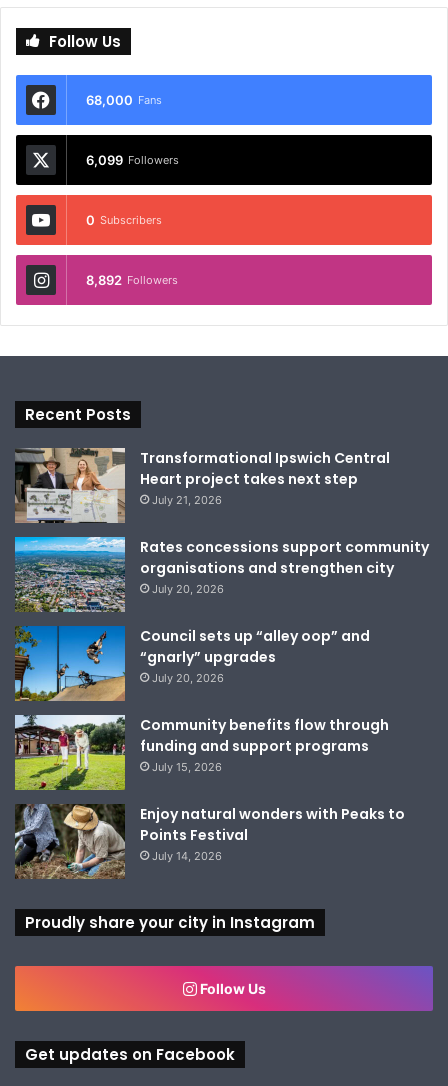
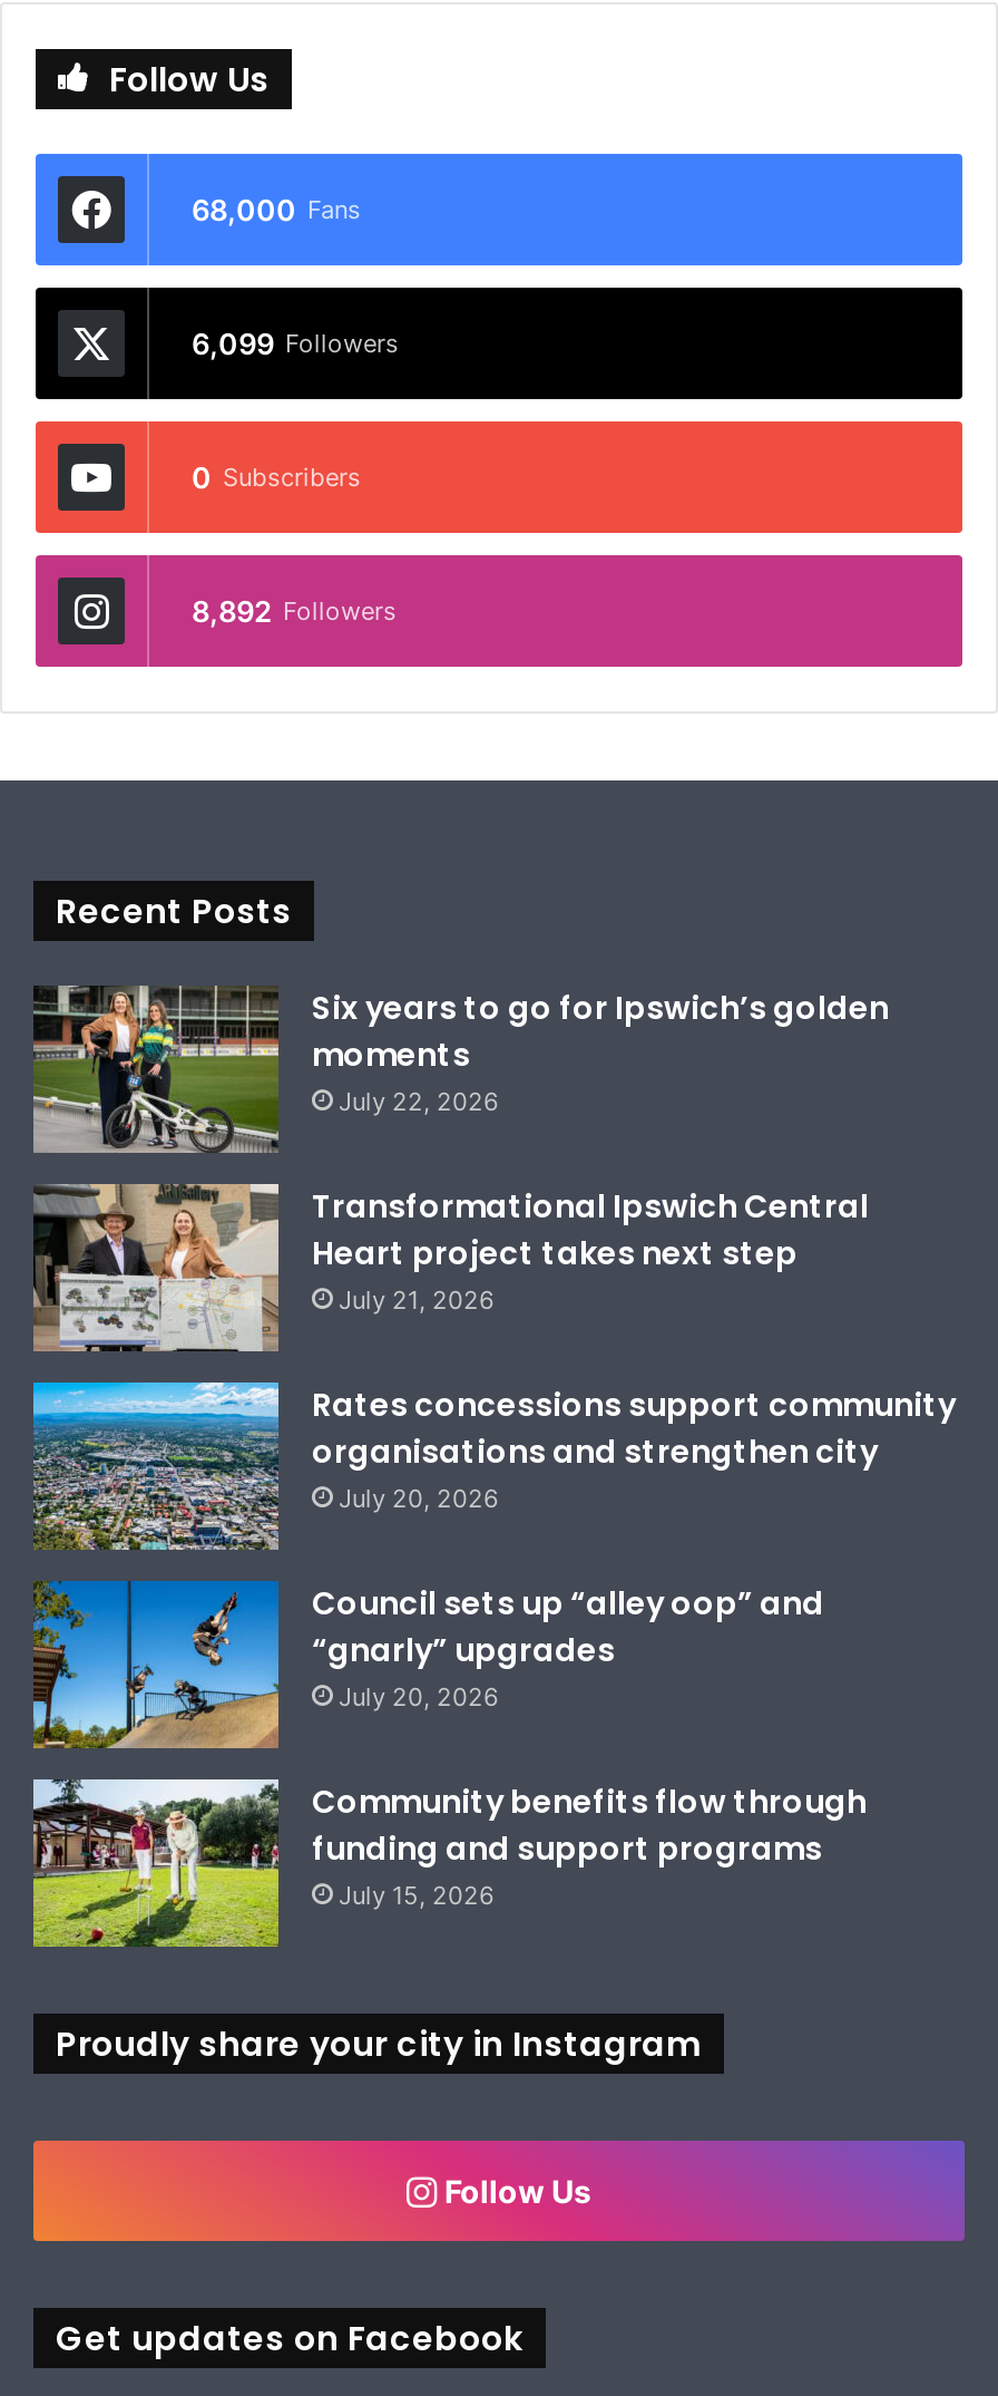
none -> [33,986,889,1155] [image] | Six years to go for Ipswich’s golden | moments | July 22, 2026
moved [14,446,429,774] -> [31,1180,956,1911]: [image] | Transformational Ipswich Central | Heart project takes next step | ... | funding and support programs | July 15, 2026
[14,804,405,879] [image] | Enjoy natural wonders with Peaks to | Points Festival | July 14, 2026 -> none

